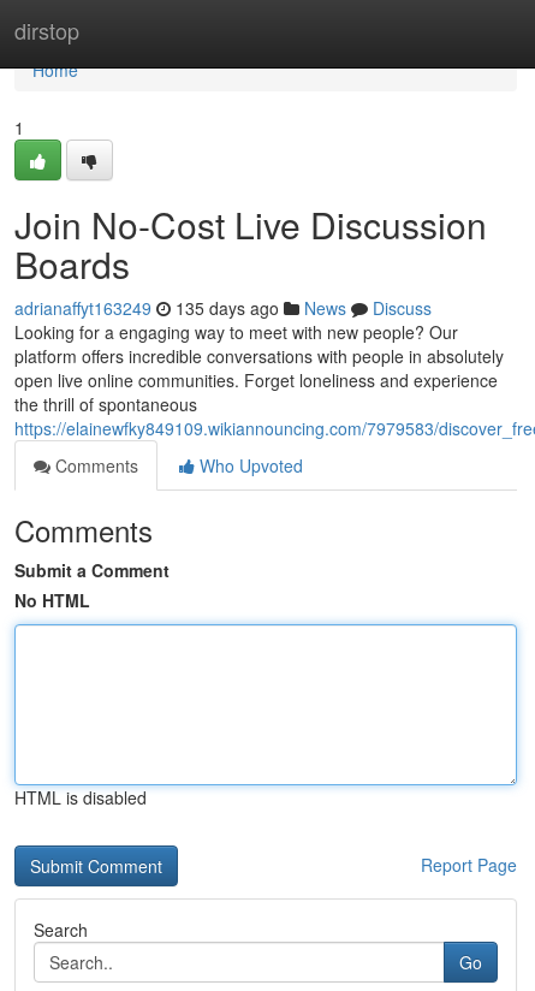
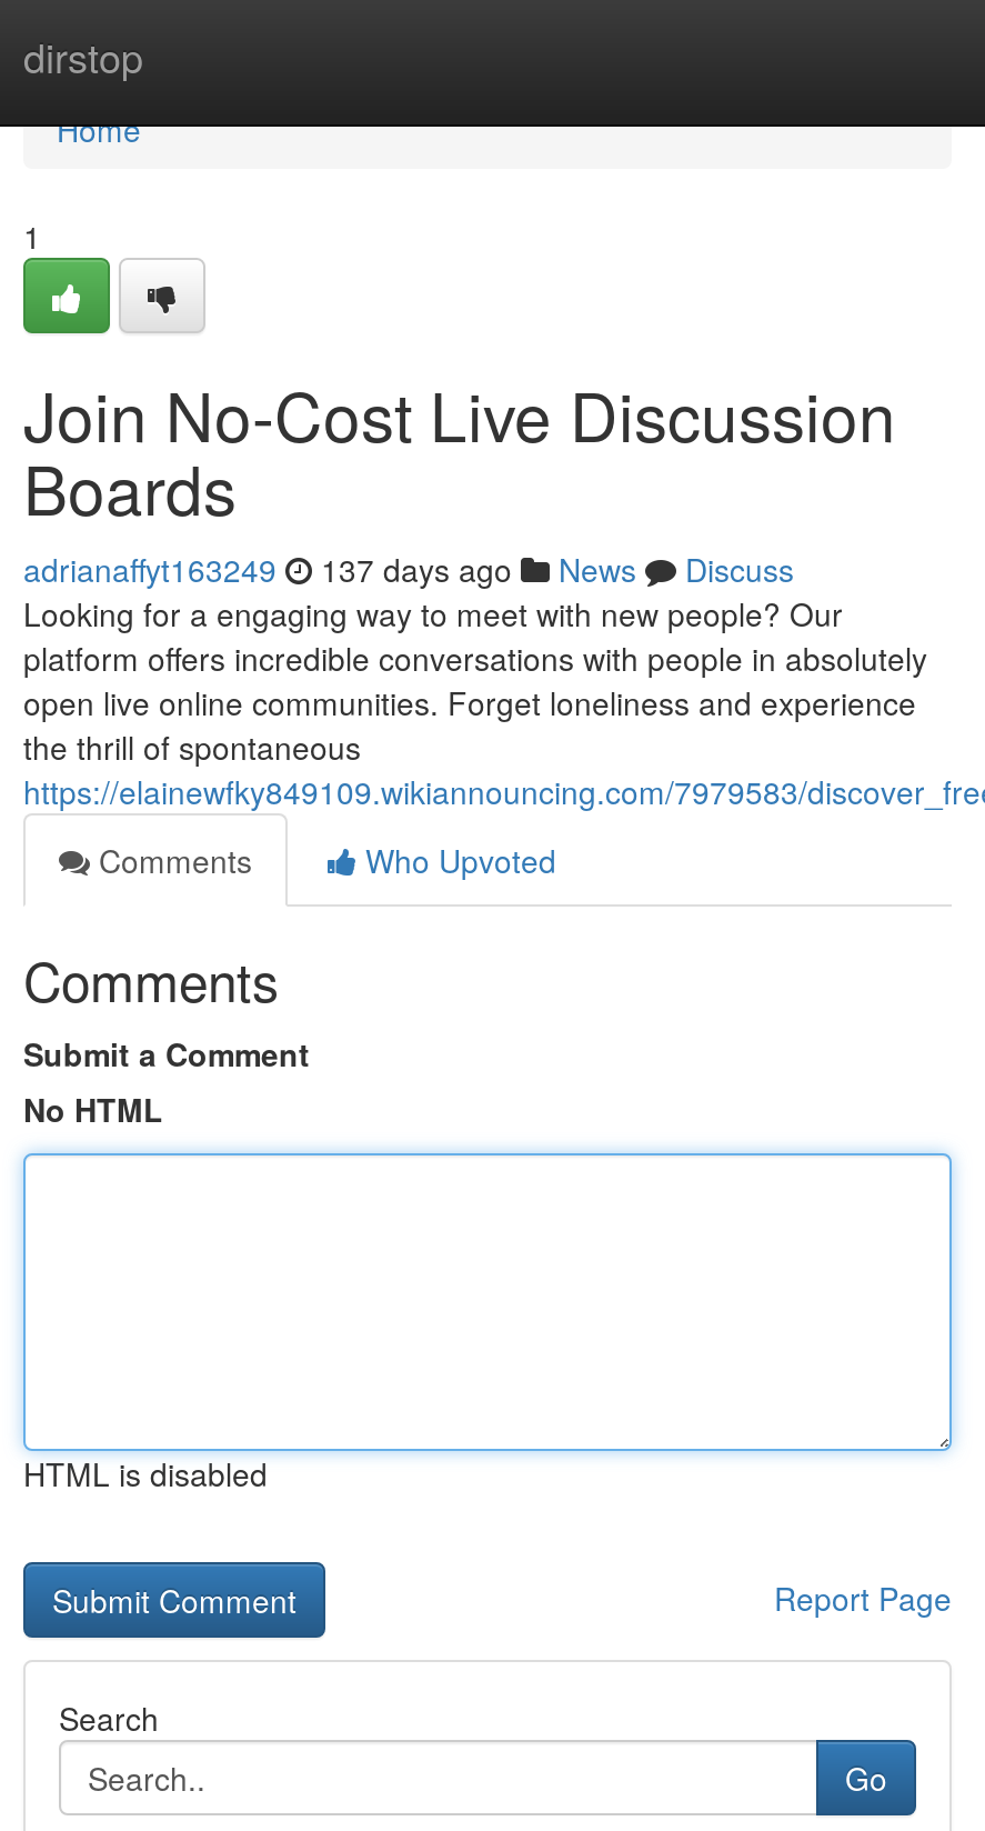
[14,296,432,320] adrianaffyt163249 135 days ago News Discuss -> [23,547,794,591] adrianaffyt163249 137 days ago News Discuss

